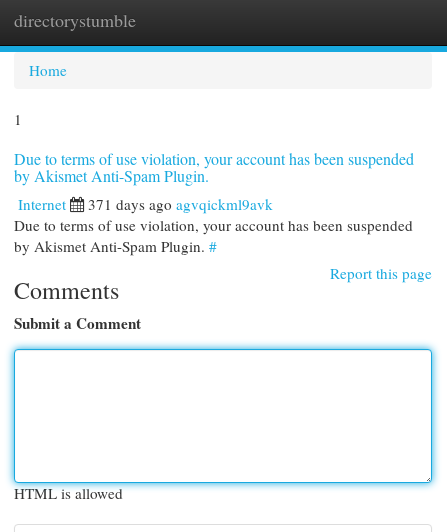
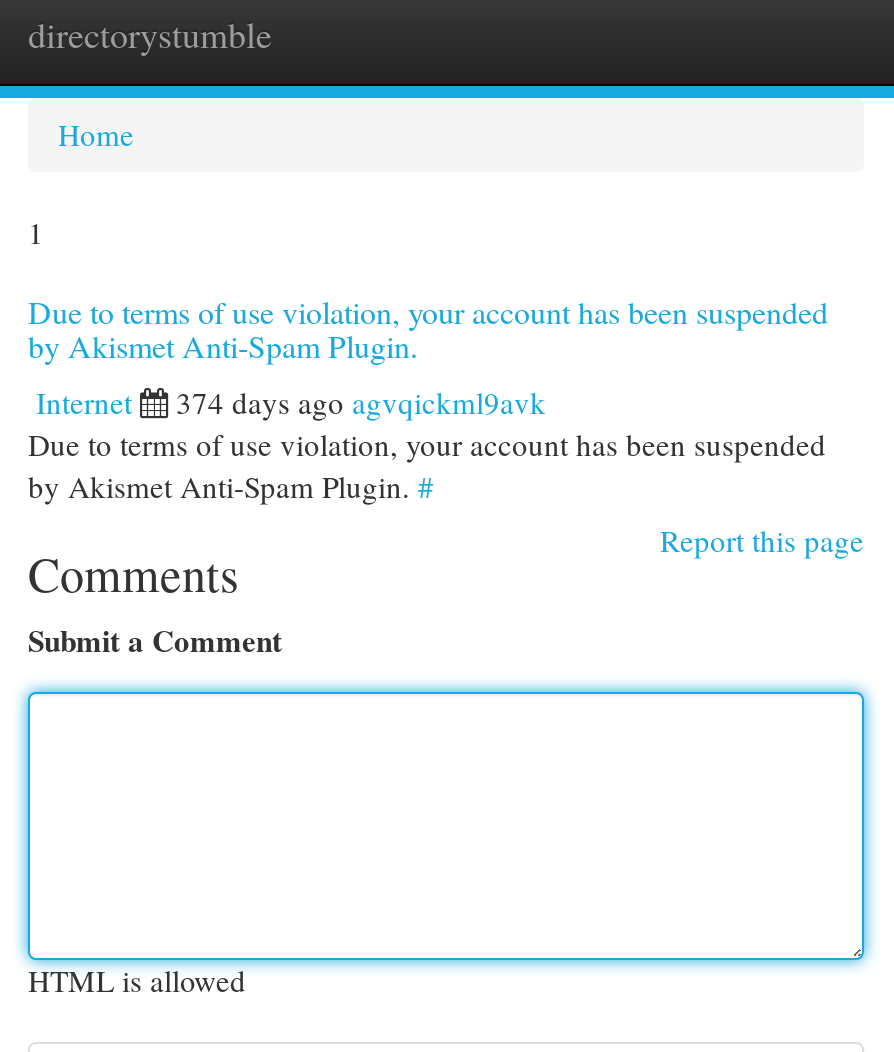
[88,194,273,214] 371 days ago agvqickml9avk -> [176,382,546,422] 374 days ago agvqickml9avk

